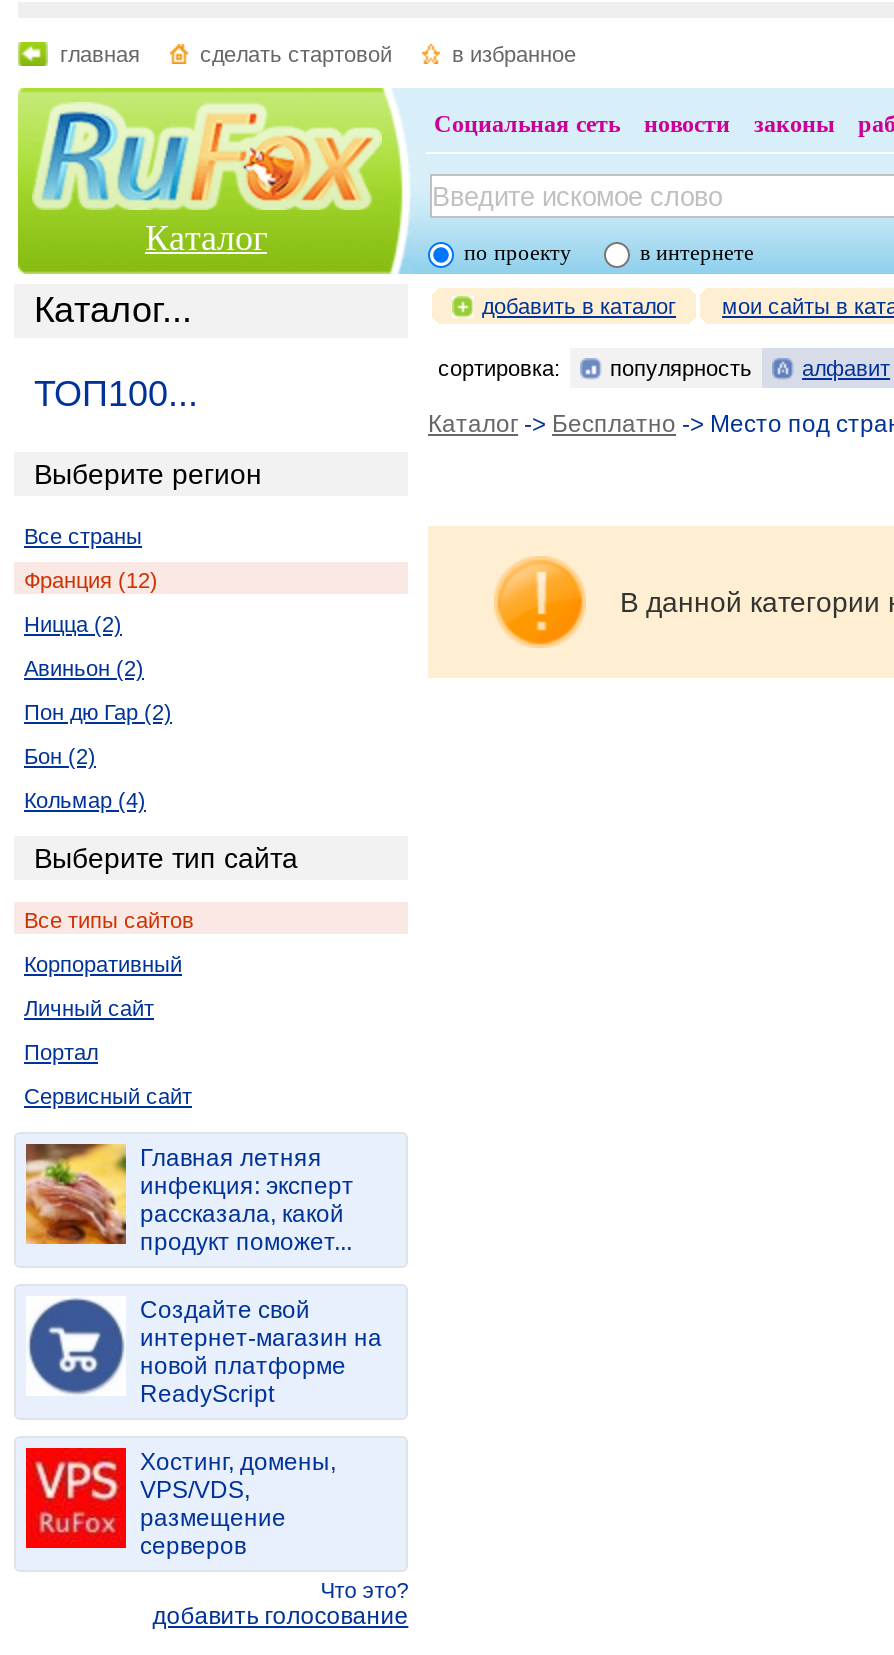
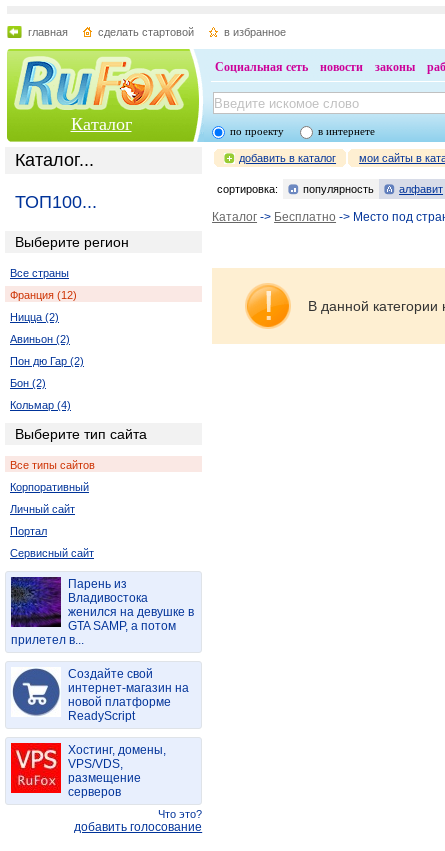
[24,1142,354,1256] [image] | Главная летняя | инфекция: эксперт | рассказала, какой | продукт поможет... -> [10,576,194,647] [image] | Парень из | Владивостока | женился на девушке в | GTA SAMP, а потом | прилетел в...

